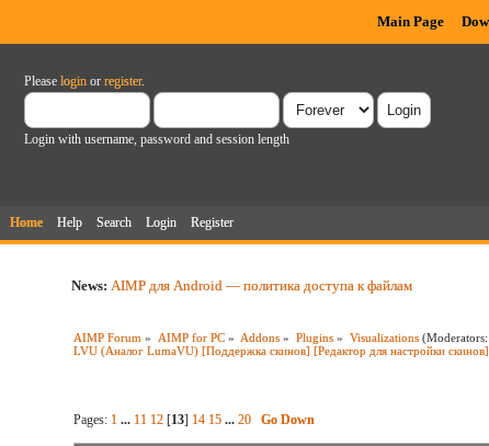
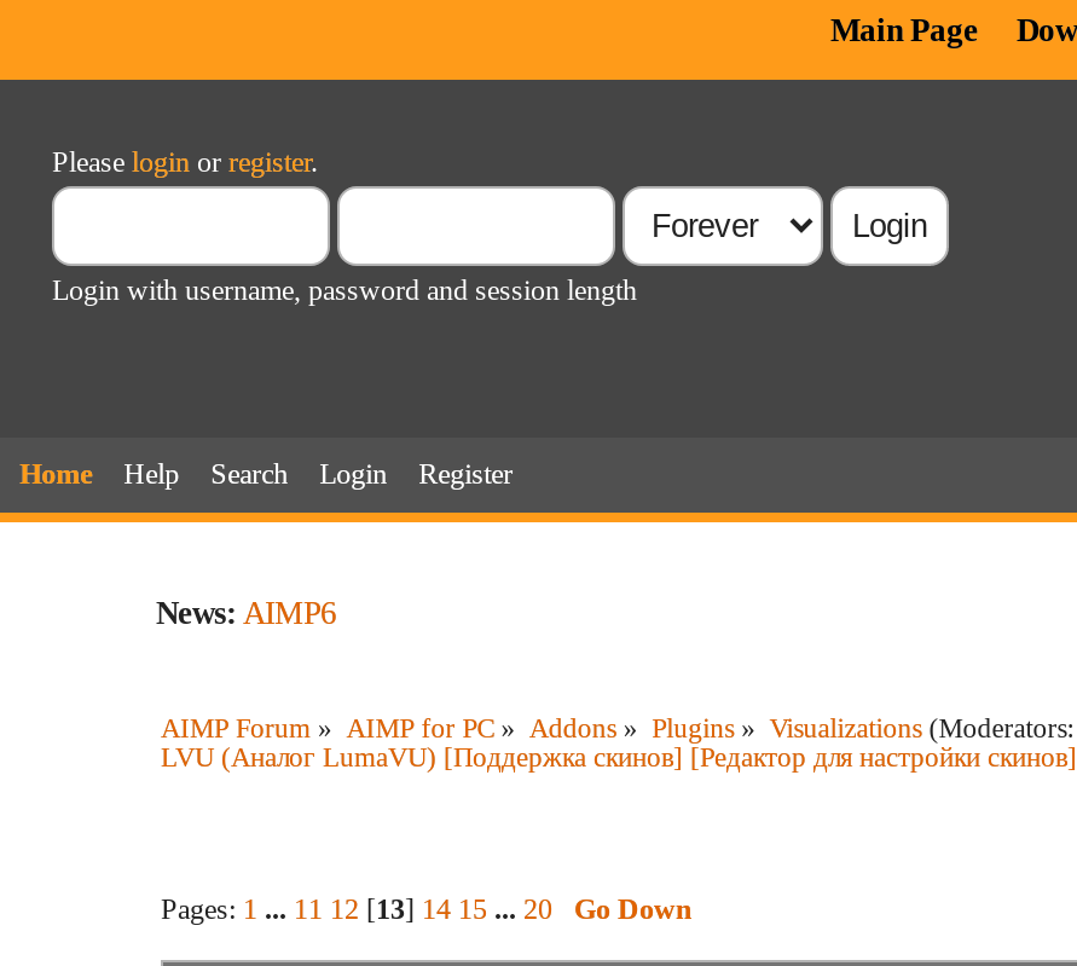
[71,277,412,294] News: AIMP для Android — политика доступа к файлам -> [156,595,337,631] News: AIMP6

